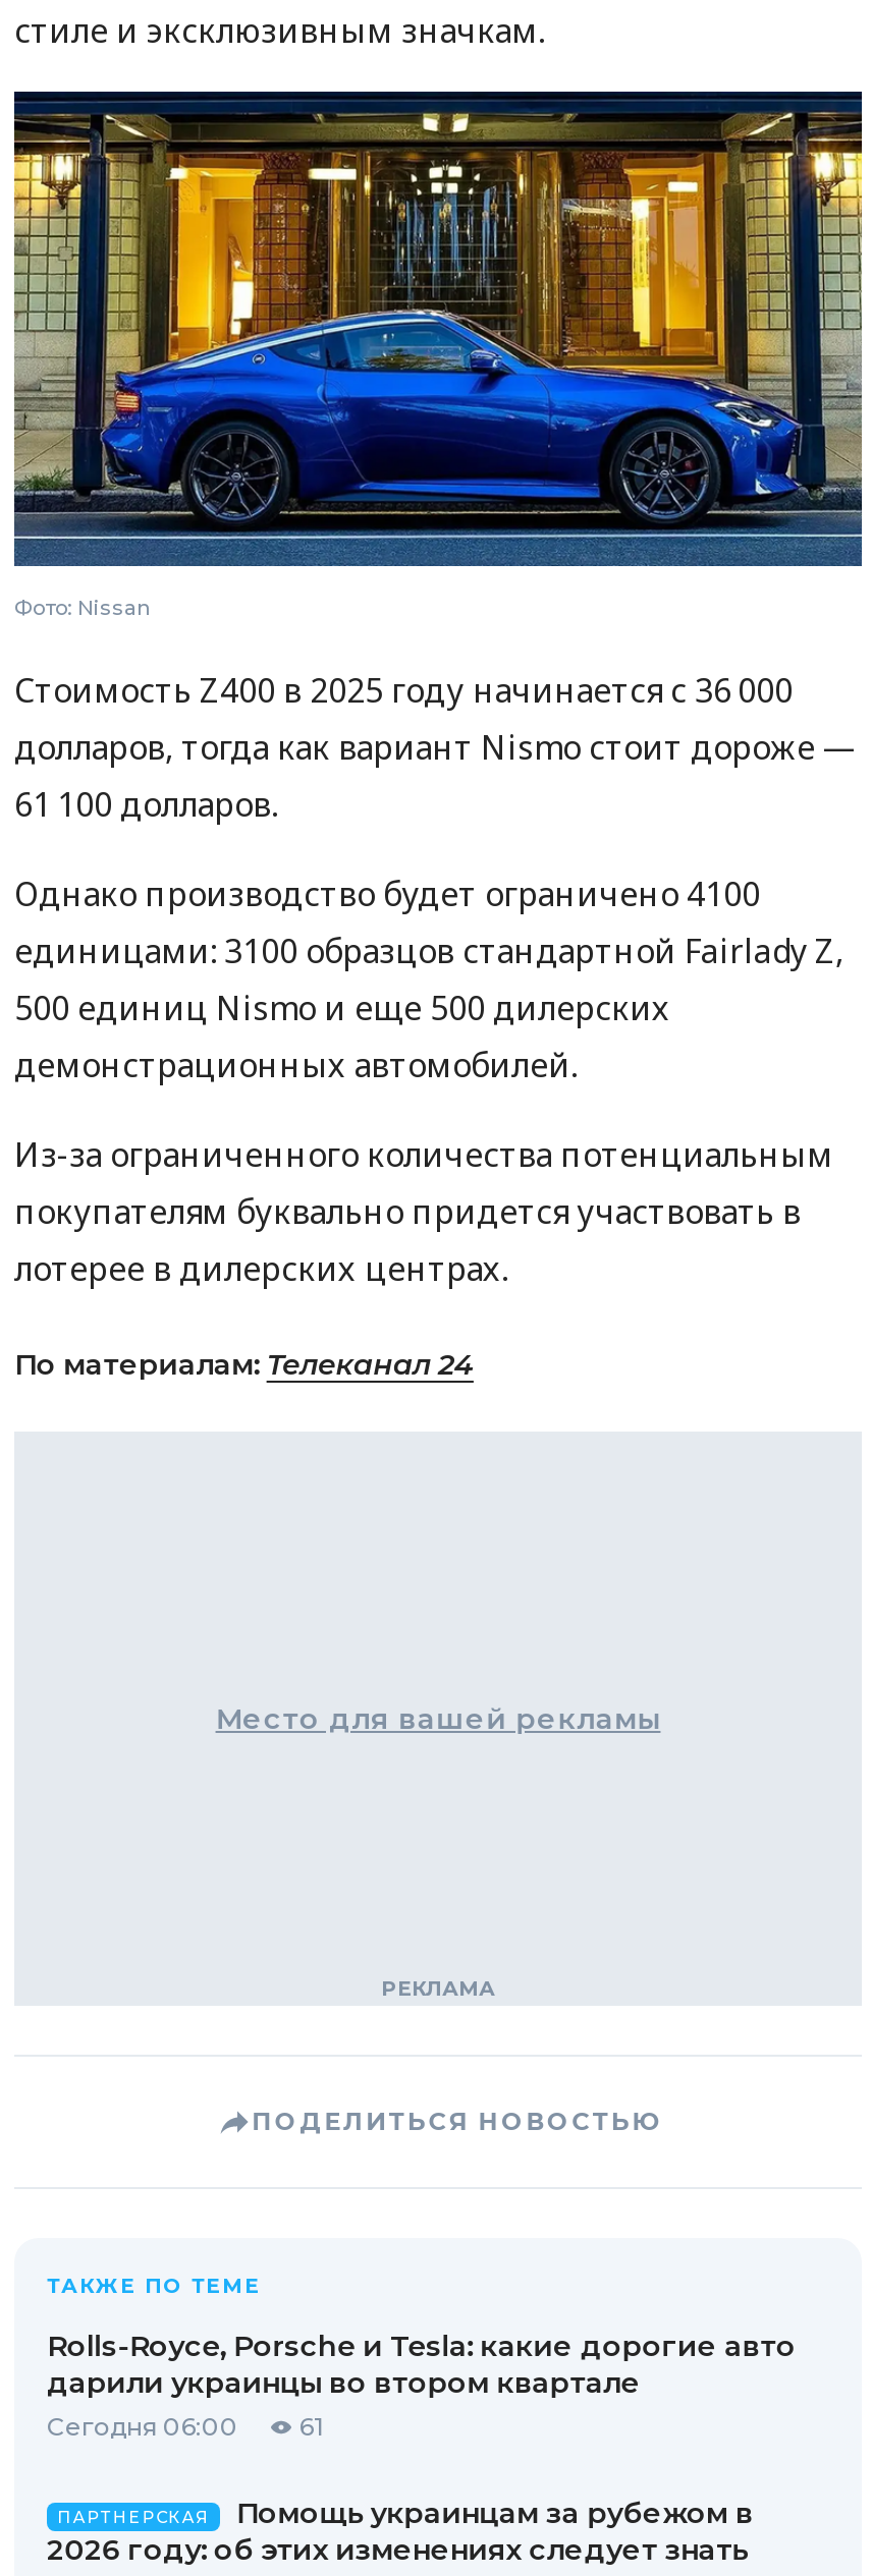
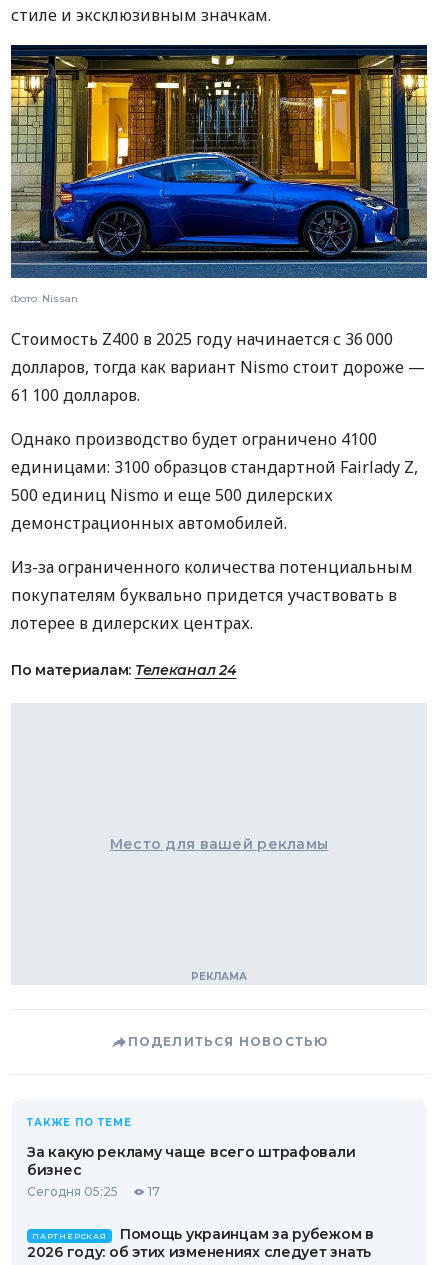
[47,2328,796,2442] Rolls-Royce, Porsche и Tesla: какие дорогие авто | дарили украинцы во втором квартале | Сегодня 06:00 | 61 -> [27,1143,355,1199] За какую рекламу чаще всего штрафовали | бизнес | Сегодня 05:25 | 17

